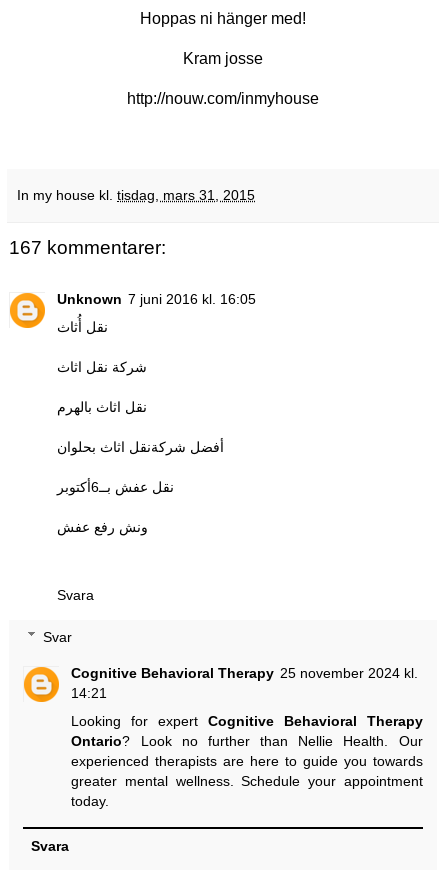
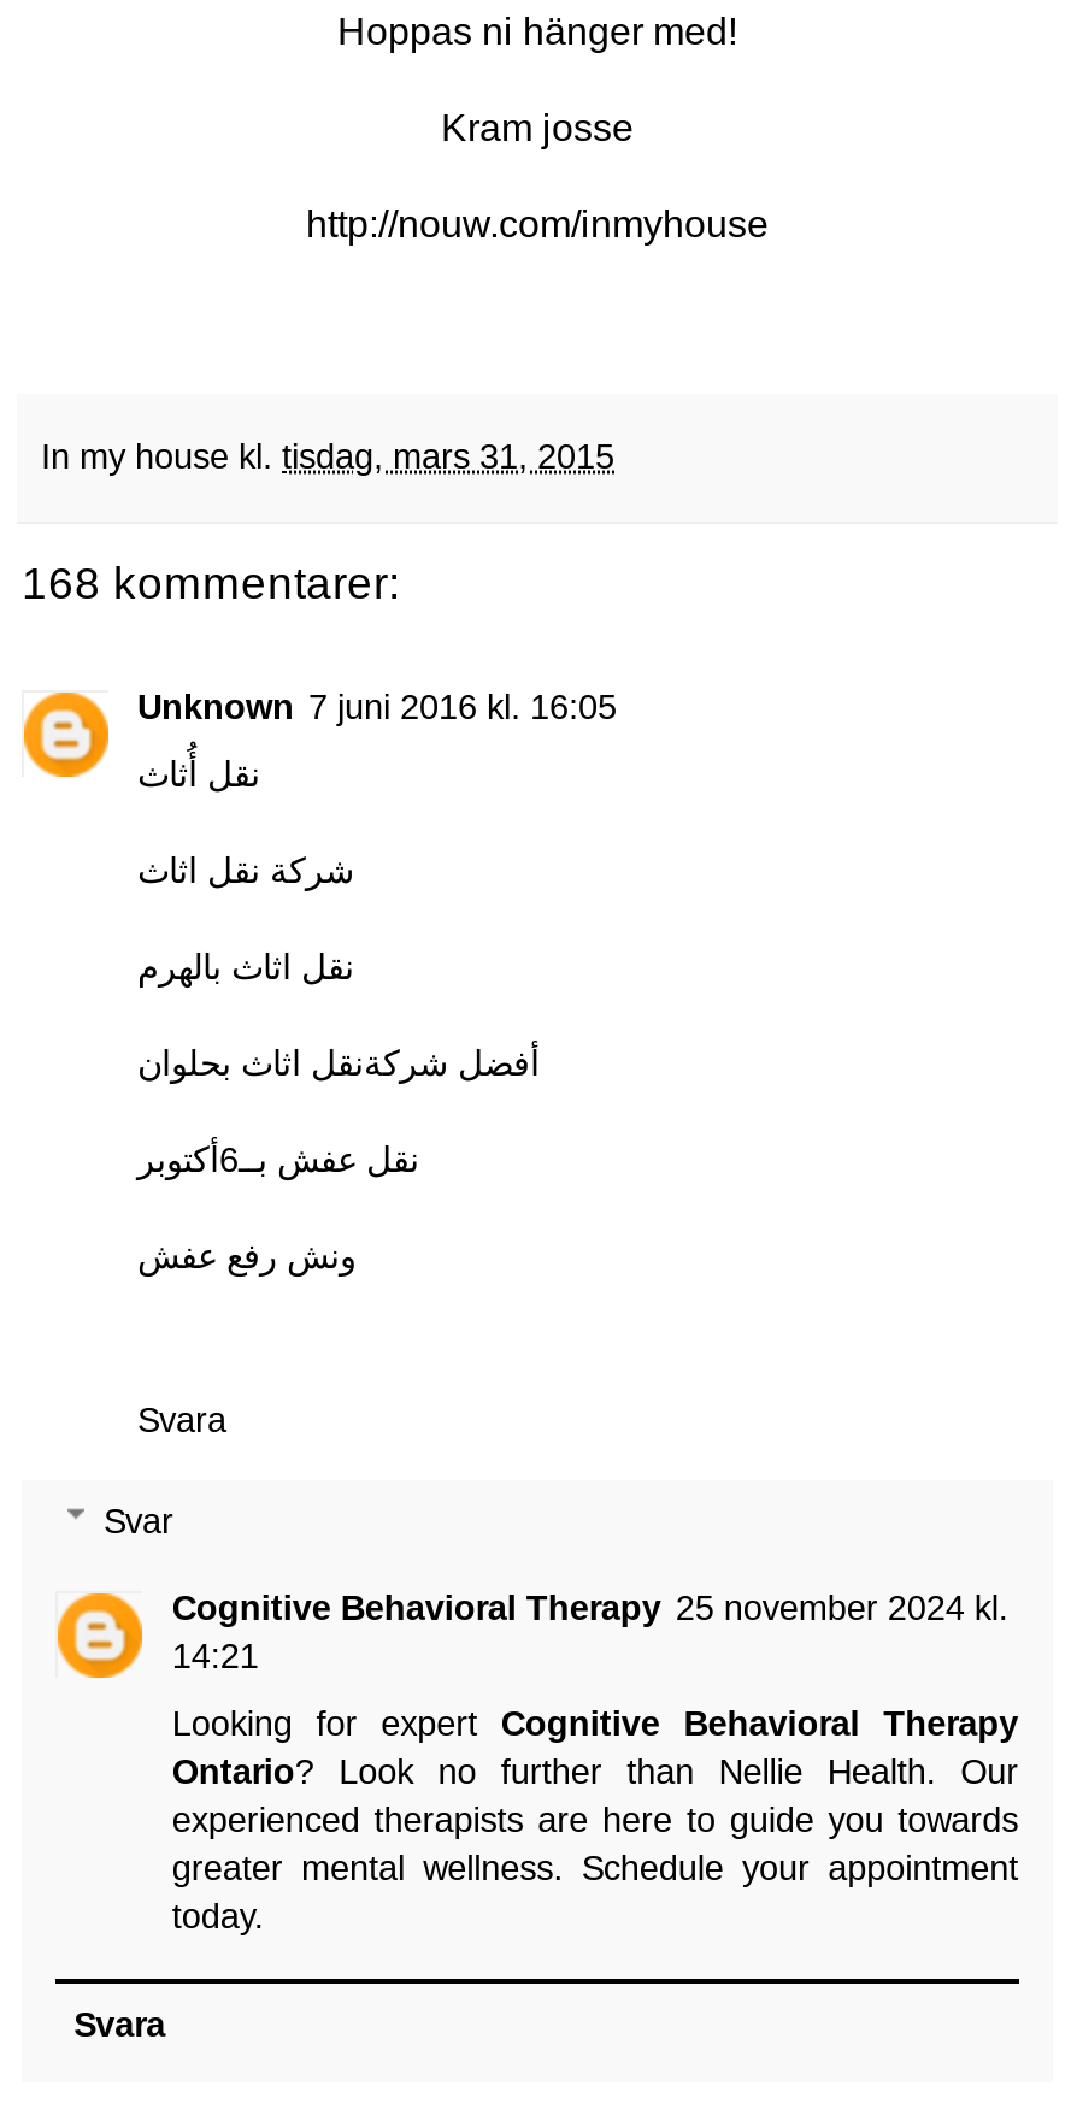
[9,237,166,258] 167 kommentarer: -> [22,557,400,608] 168 kommentarer:

